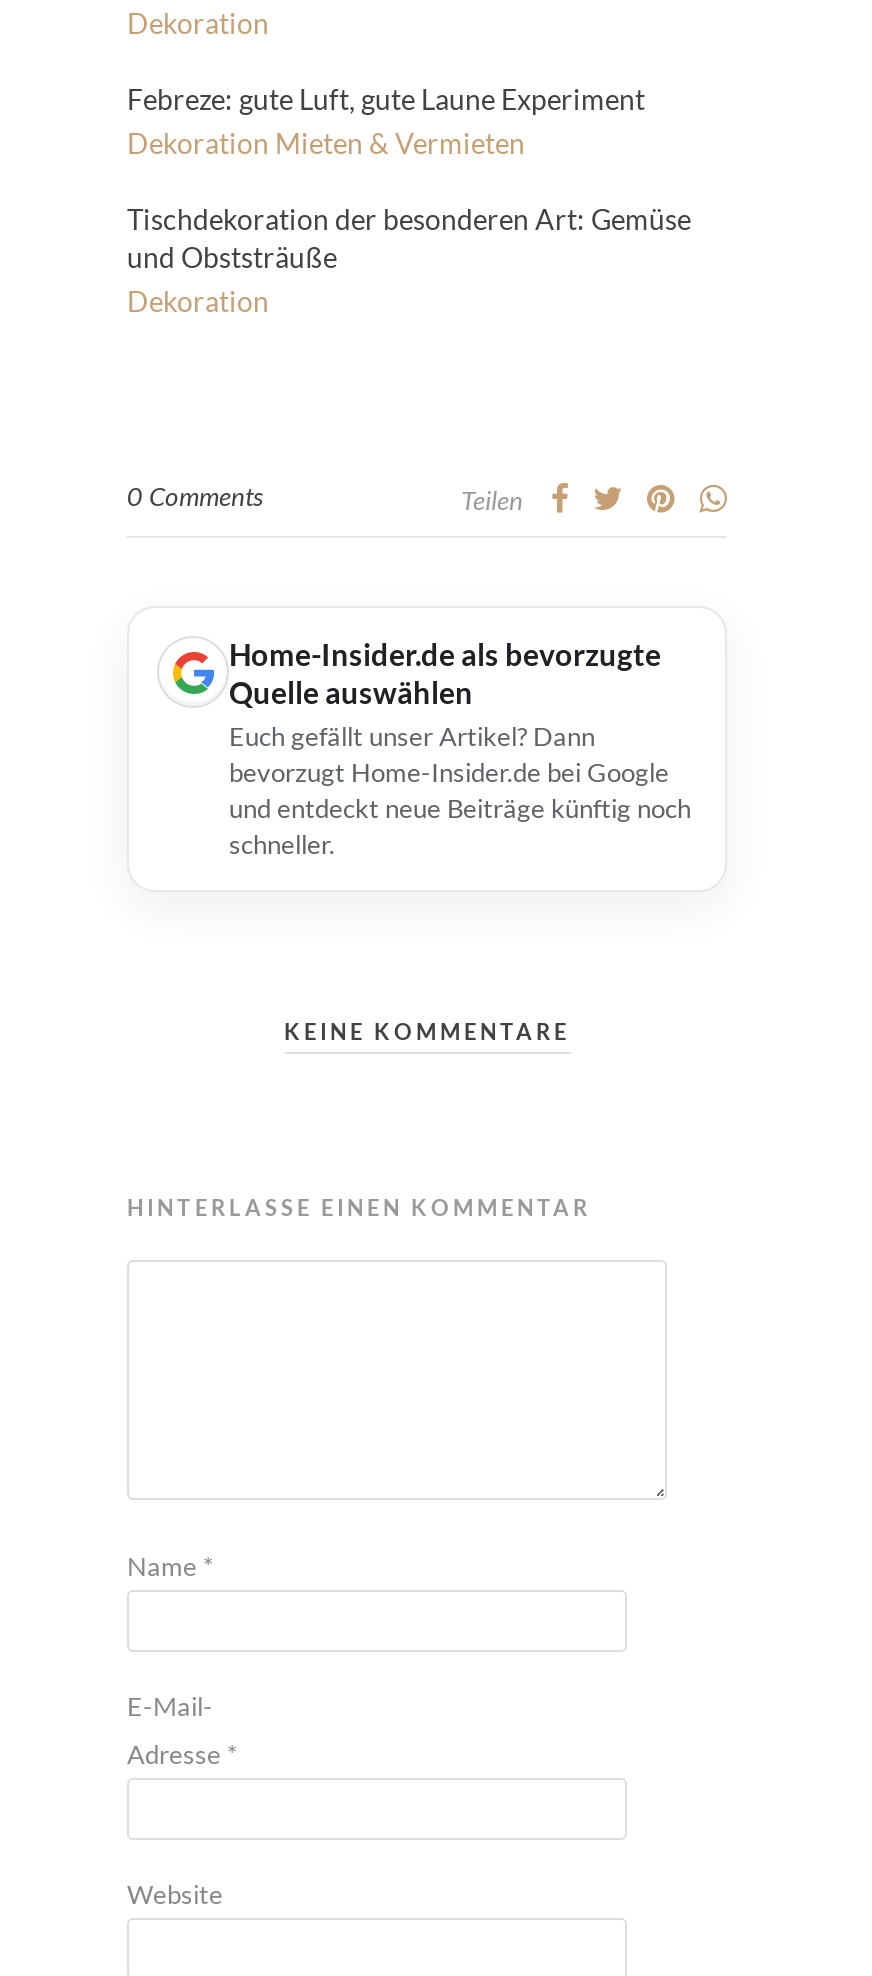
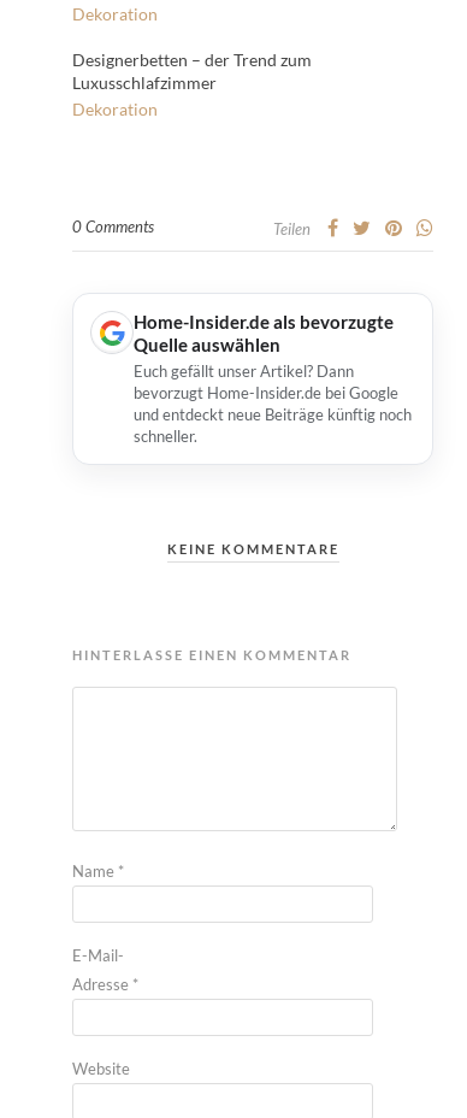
[127,83,691,275] Febreze: gute Luft, gute Laune Experiment | Dekoration Mieten & Vermieten | Tischdekoration der besonderen Art: Gemüse | und Obststräuße -> [72,50,312,93] Designerbetten – der Trend zum | Luxusschlafzimmer

